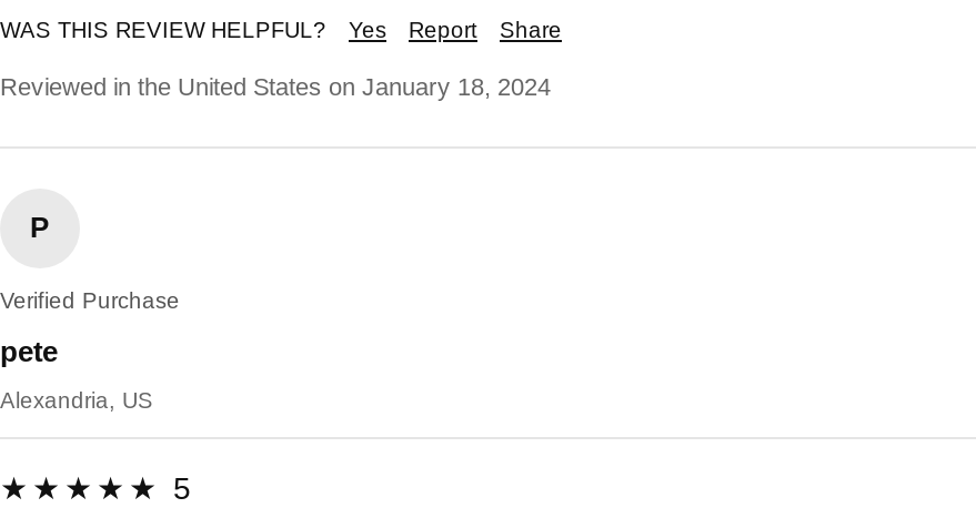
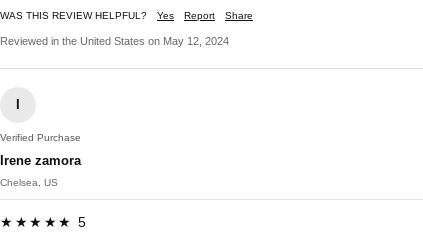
[0,74,551,100] Reviewed in the United States on January 18, 2024 -> [0,35,229,47] Reviewed in the United States on May 12, 2024
[30,211,50,245] P -> [16,97,20,112] I
[0,336,58,369] pete -> [0,153,81,168] Irene zamora
[0,389,153,413] Alexandria, US -> [0,177,58,188] Chelsea, US

